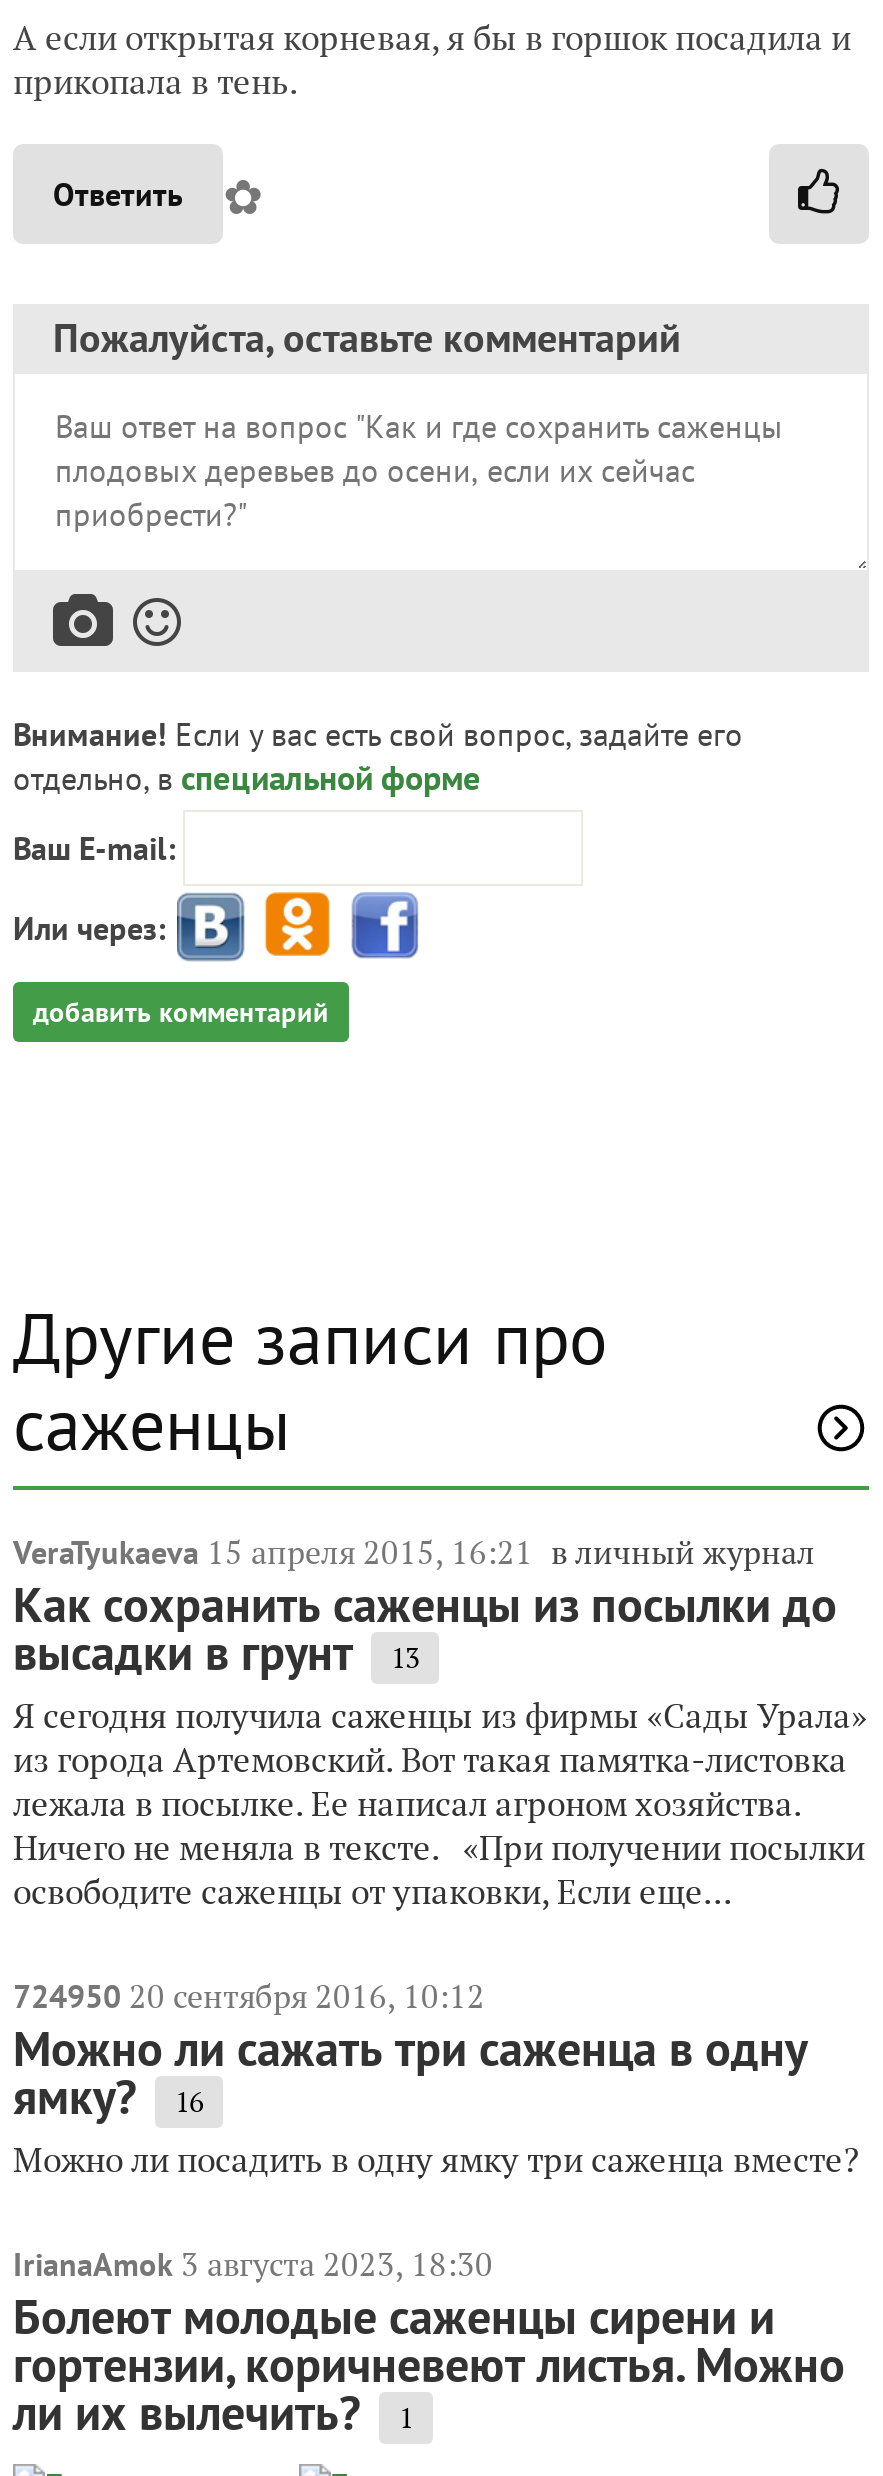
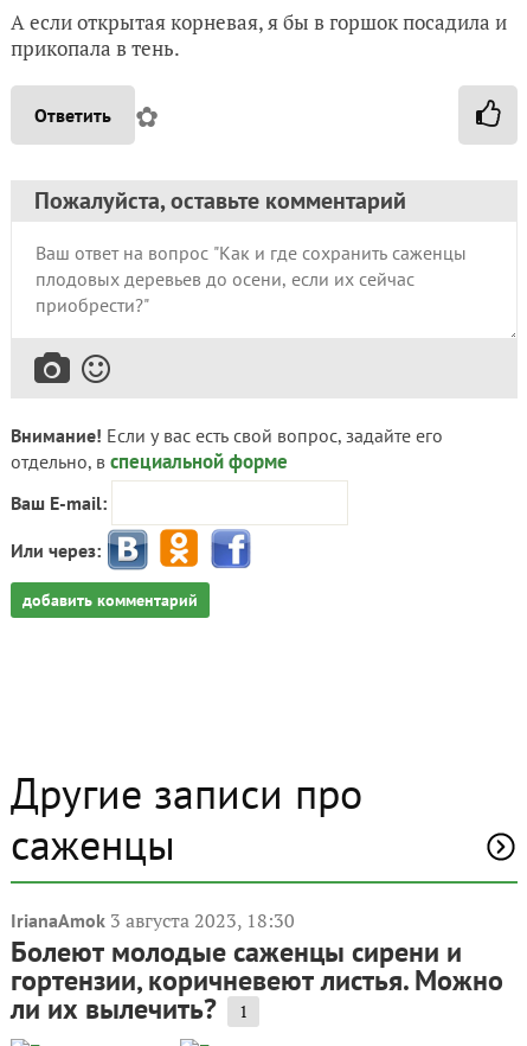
[13,1530,867,2182] VeraTyukaeva 15 апреля 2015, 16:21 в личный журнал | Как сохранить саженцы из посылки до | высадки в грунт | 13 | Я сегодня получила саженцы из фирмы «Сады Урала» | из города Артемовский. Вот такая памятка-листовка | лежала в посылке. Ее написал агроном хозяйства. | Ничего не меняла в тексте. «При получении посылки | освободите саженцы от упаковки, Если еще... | 724950 20 сентября 2016, 10:12 | Можно ли сажать три саженца в одну | ямку? | 16 | Можно ли посадить в одну ямку три саженца вместе? -> none

